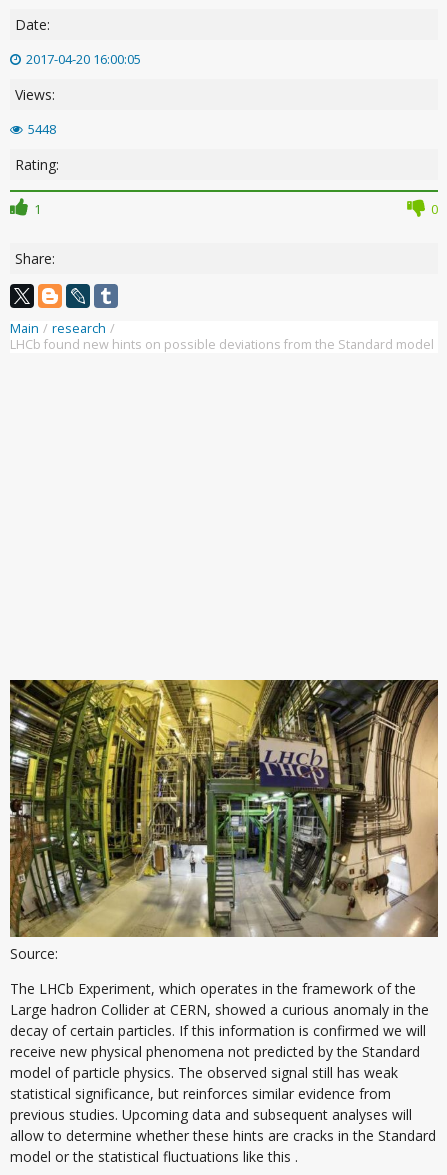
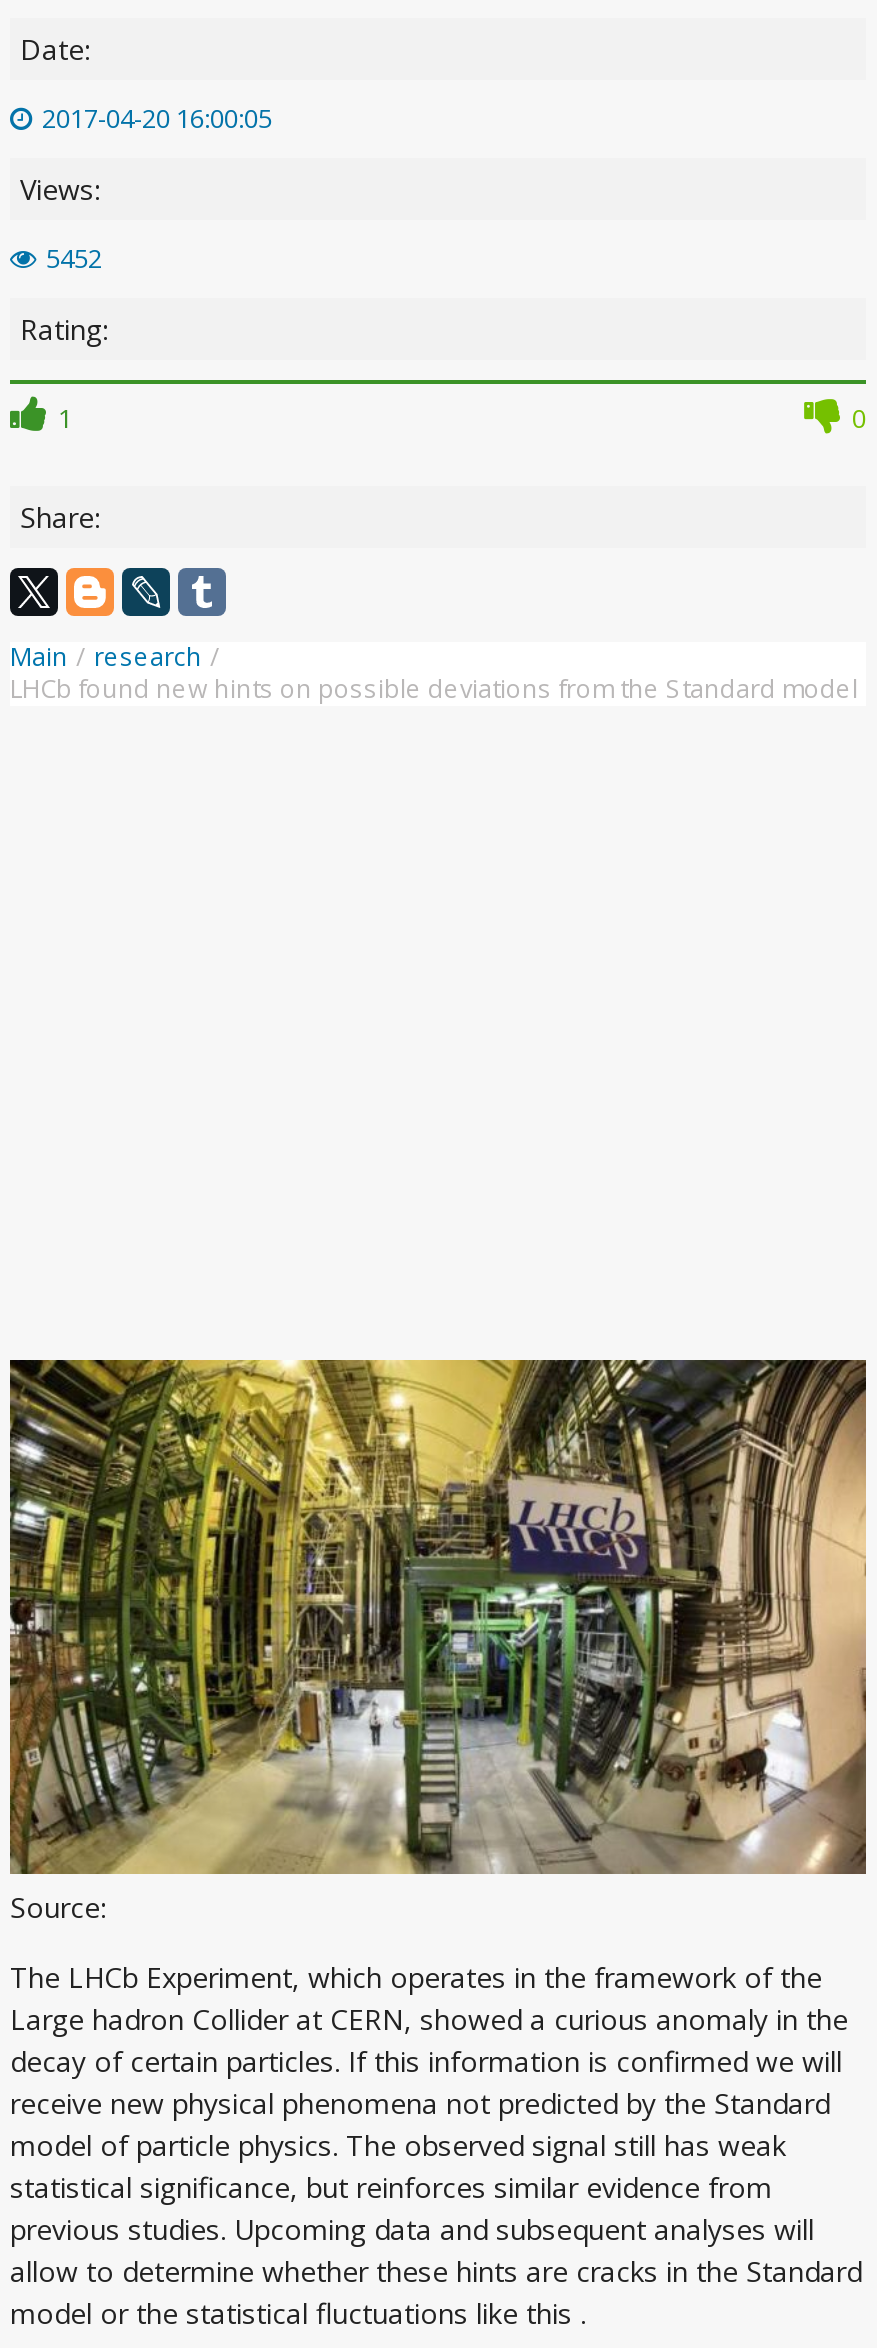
[28,120,56,138] 5448 -> [46,240,102,276] 5452

